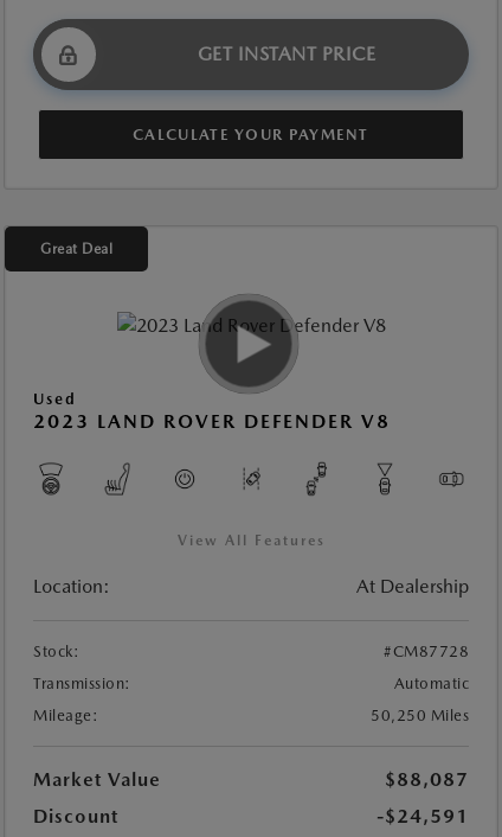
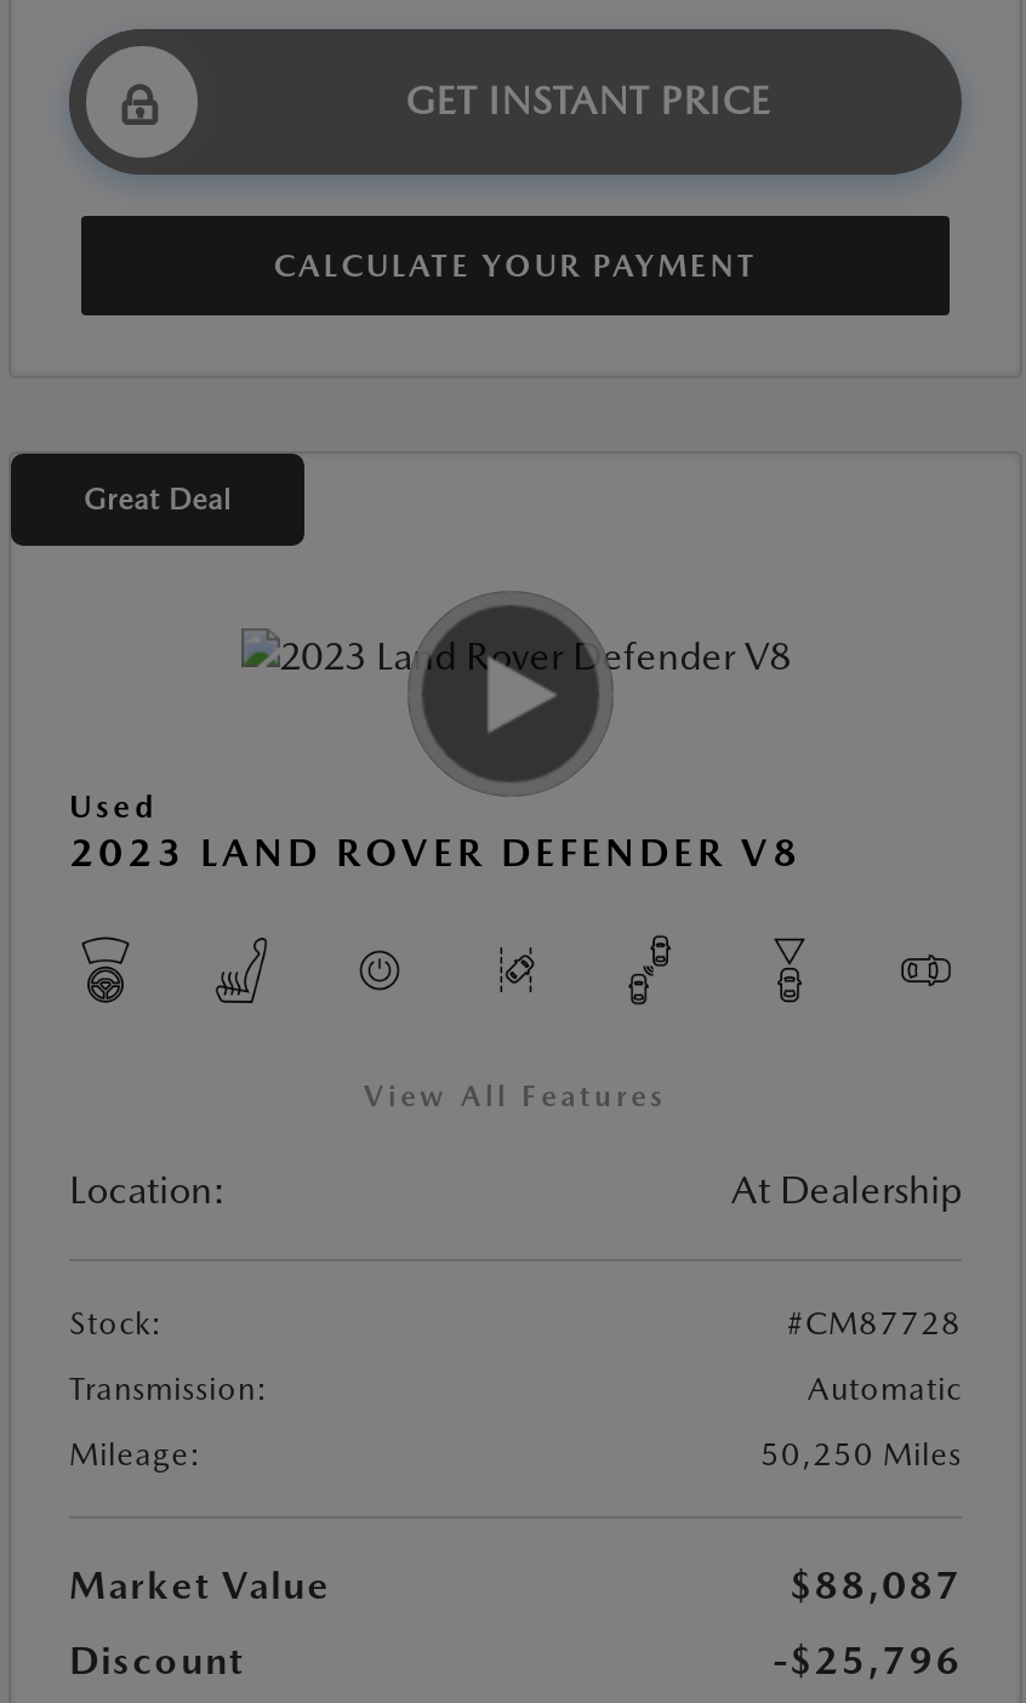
[376,805,469,827] -$24,591 -> [773,1637,962,1683] -$25,796

